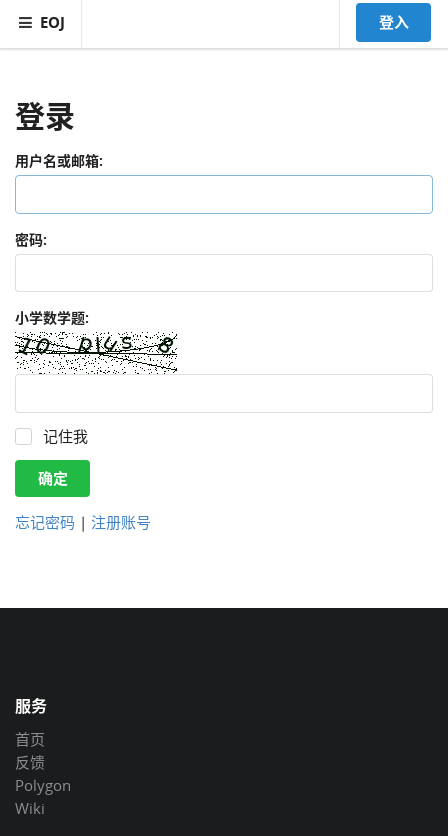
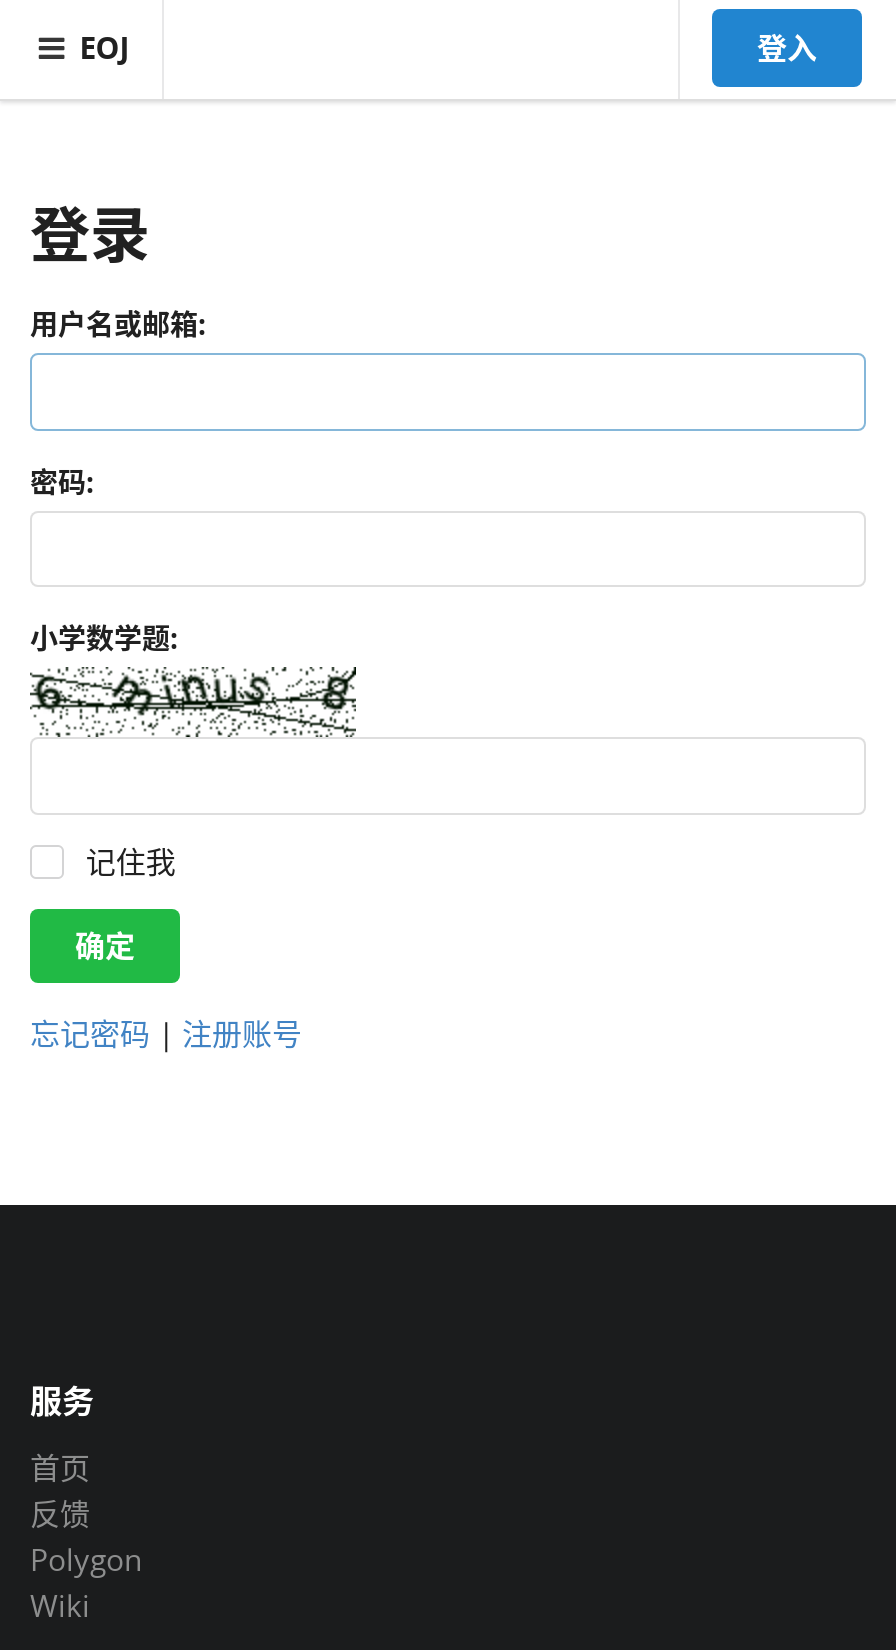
[17,332,177,375] [image] -> [38,667,356,737] [image]

